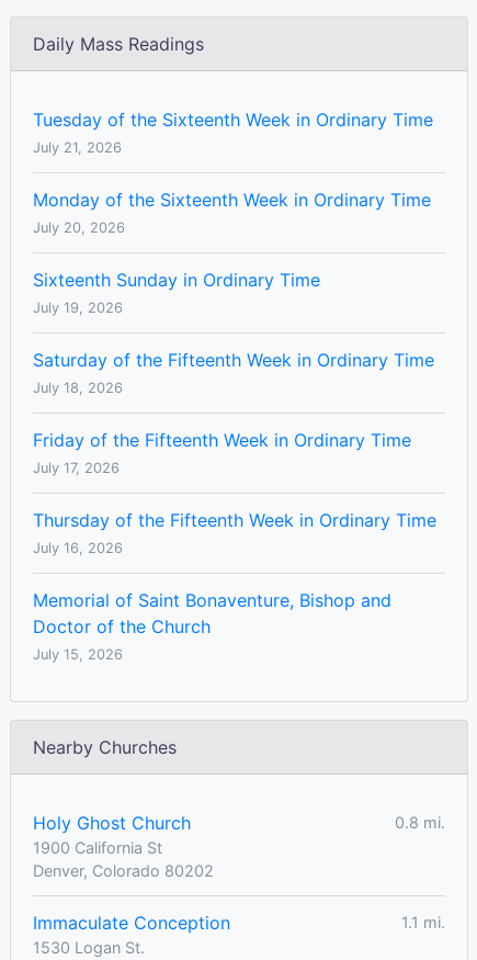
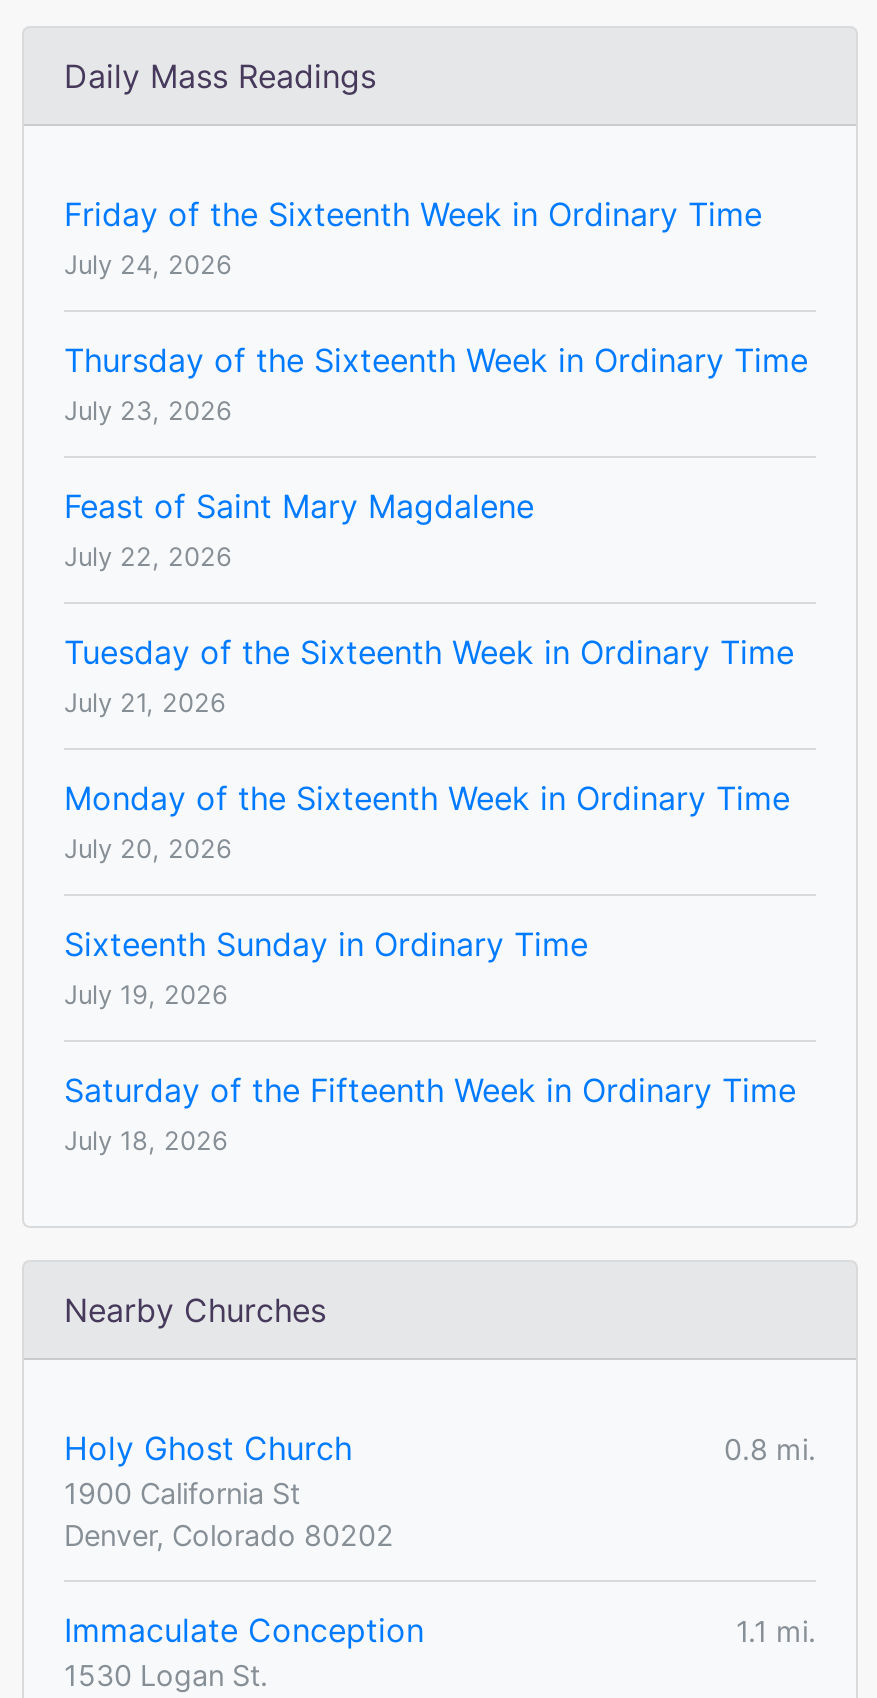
none -> [64,194,808,572] Friday of the Sixteenth Week in Ordinary Time | July 24, 2026 | Thursday of the Sixteenth Week in Ordinary Time | July 23, 2026 | Feast of Saint Mary Magdalene | July 22, 2026
moved [33,109,434,396] -> [64,632,796,1156]: Tuesday of the Sixteenth Week in Ordinary Time | July 21, 2026 | Monday of the Sixteenth Week in Ordinary Time | July 20, 2026 | Sixteenth Sunday in Ordinary Time | July 19, 2026 | Saturday of the Fifteenth Week in Ordinary Time | July 18, 2026
[33,429,436,663] Friday of the Fifteenth Week in Ordinary Time | July 17, 2026 | Thursday of the Fifteenth Week in Ordinary Time | July 16, 2026 | Memorial of Saint Bonaventure, Bishop and | Doctor of the Church | July 15, 2026 -> none

